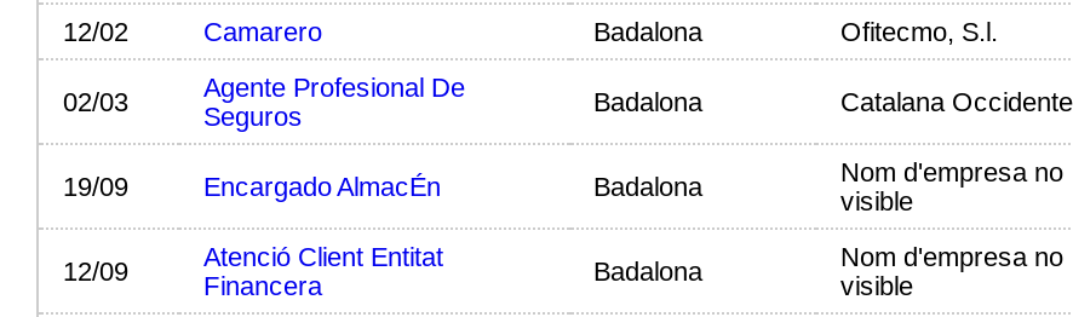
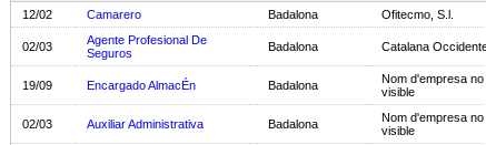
[63,242,443,300] 12/09 | Atenció Client Entitat | Financera -> [22,117,204,131] 02/03 | Auxiliar Administrativa

